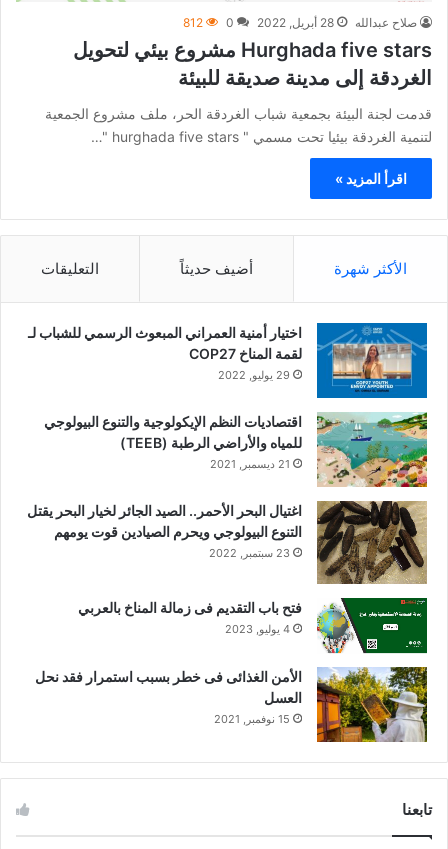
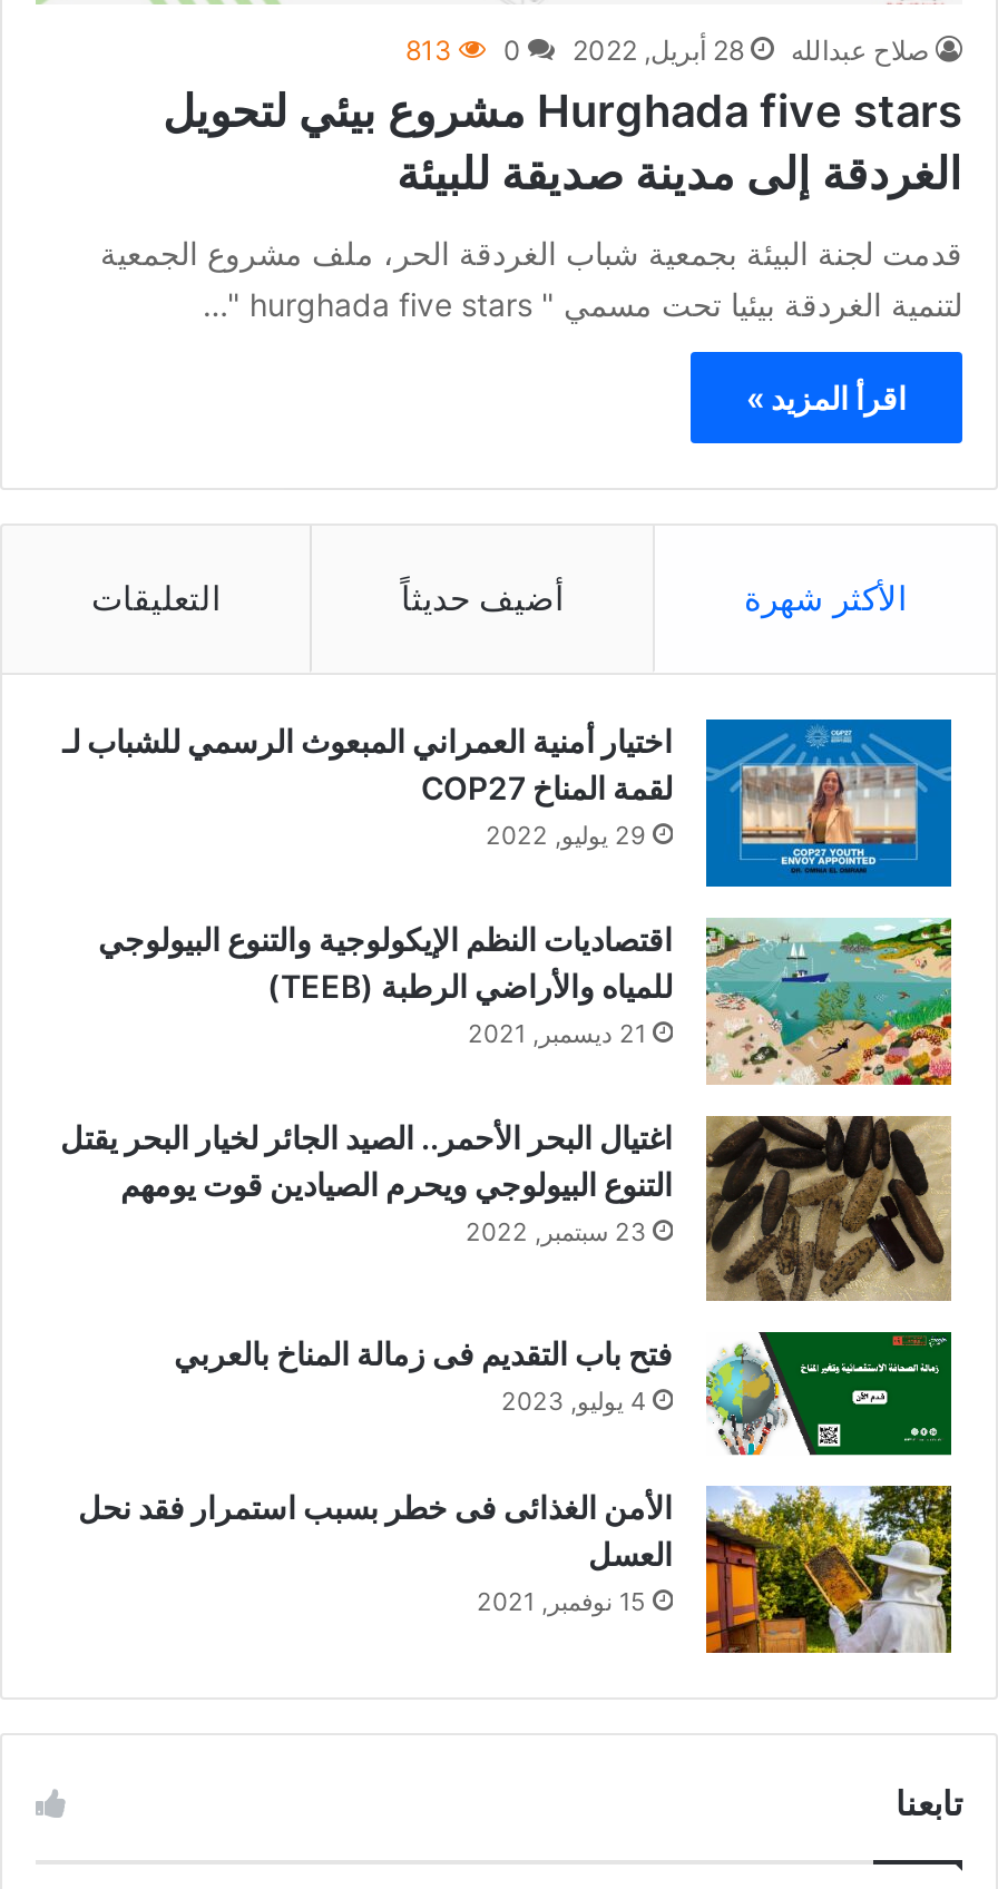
[183,15,234,30] 812 0 -> [405,34,521,67] 813 0

